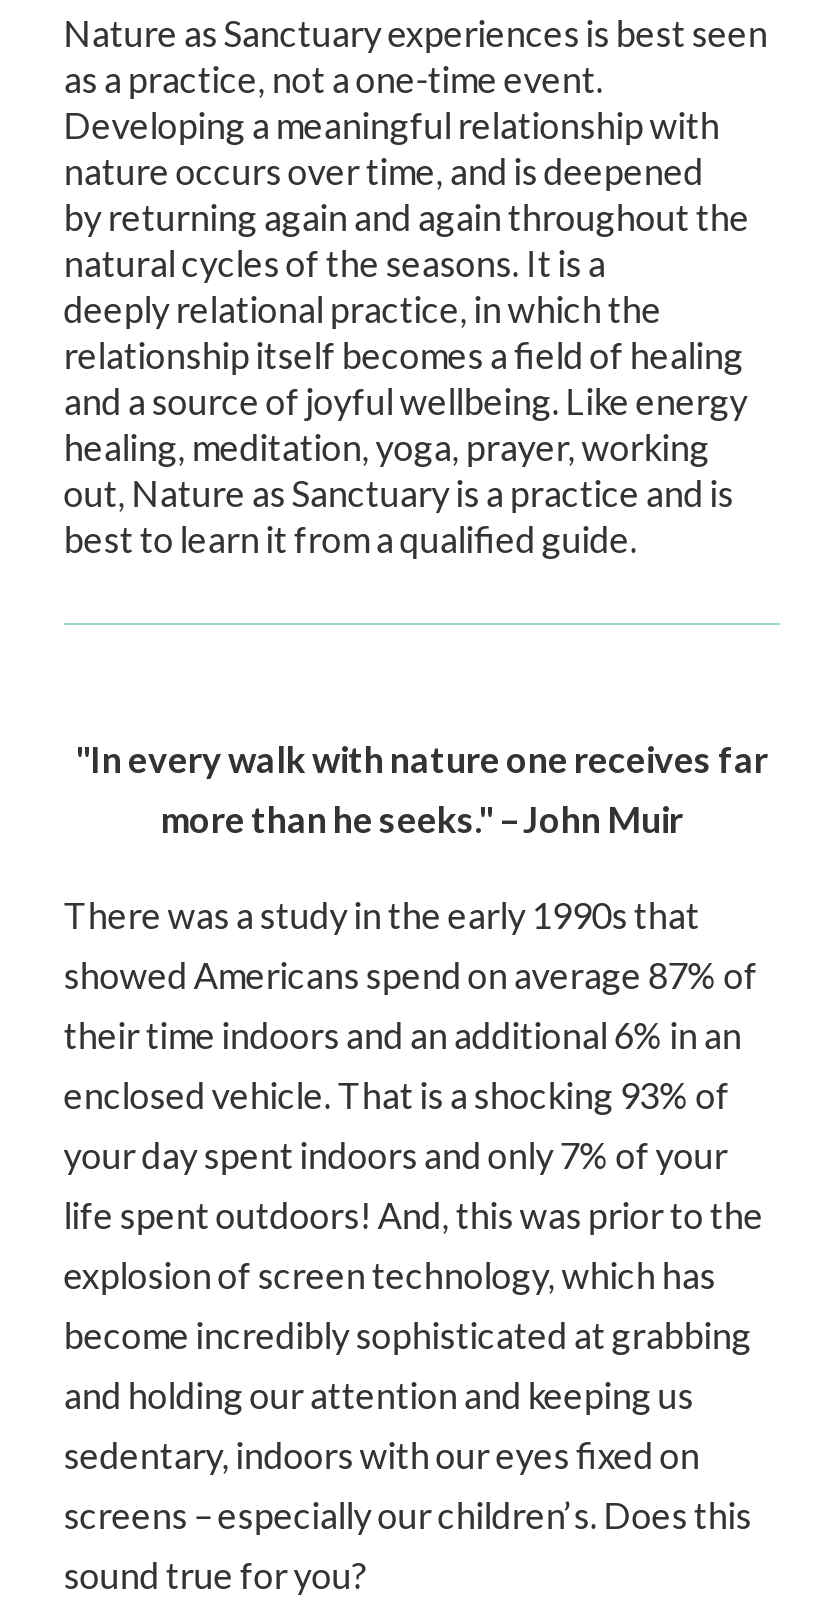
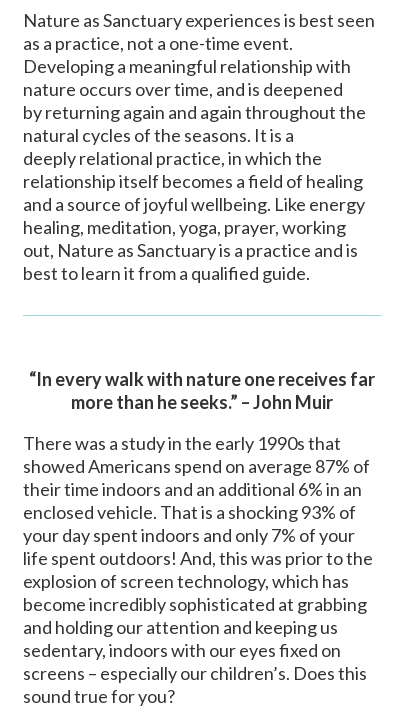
[76,737,768,781] "In every walk with nature one receives far -> [29,368,375,390] “In every walk with nature one receives far
[161,797,683,841] more than he seeks." – John Muir -> [71,391,333,413] more than he seeks.” – John Muir

